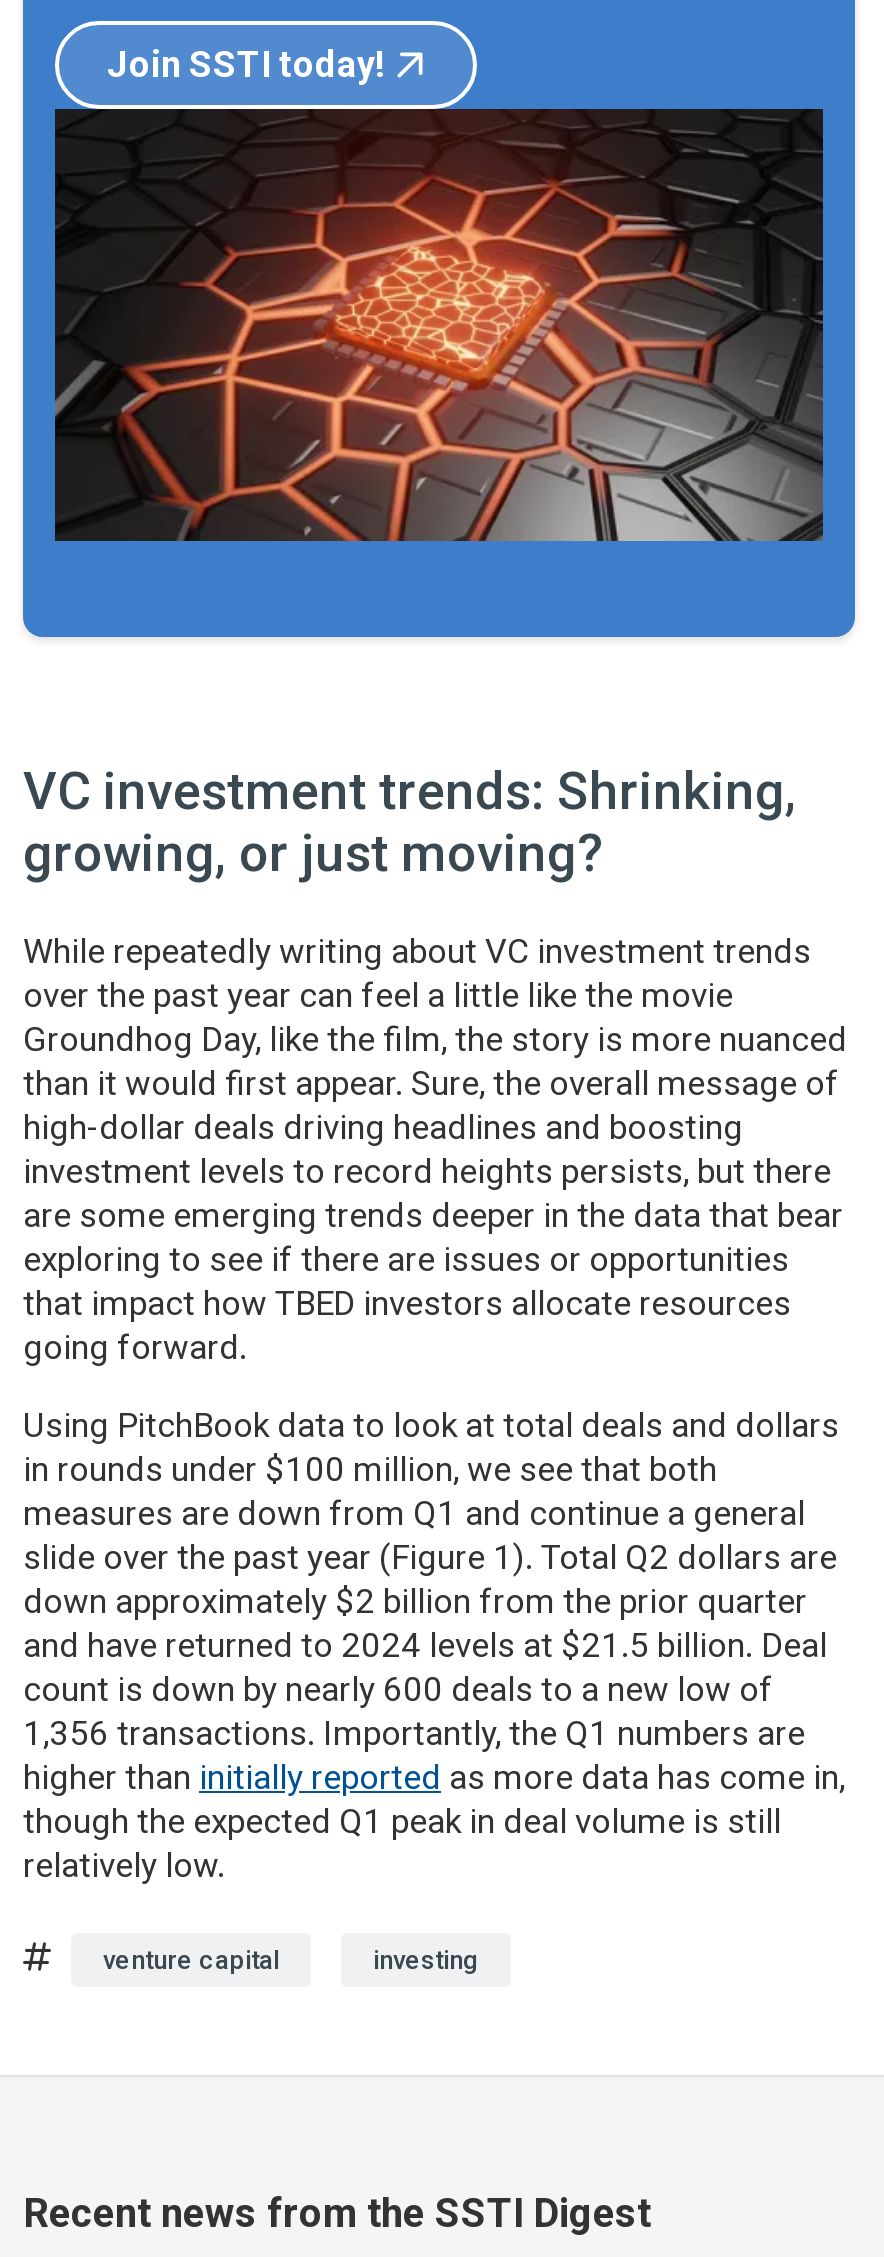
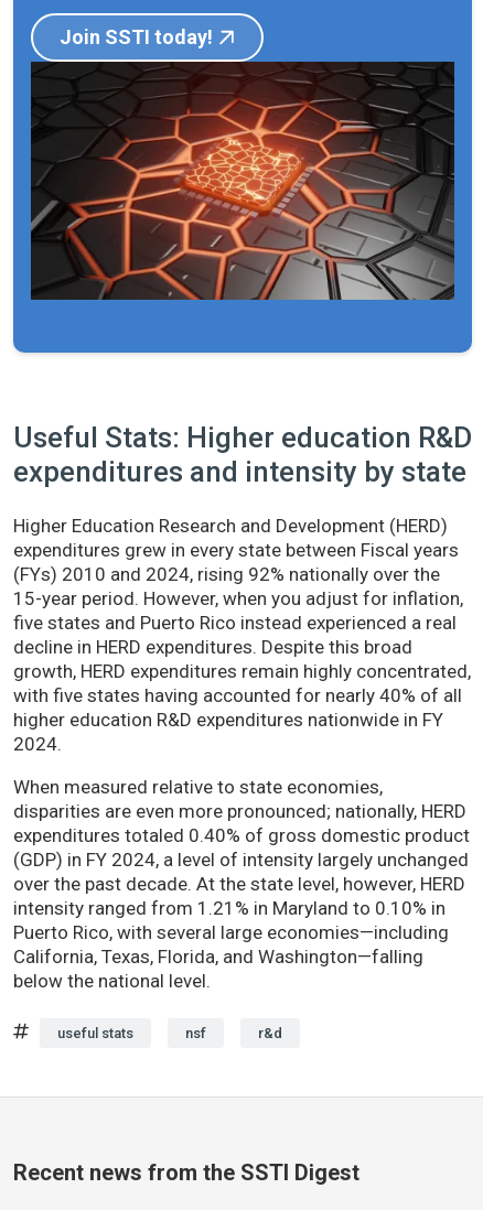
[23,762,797,884] VC investment trends: Shrinking, | growing, or just moving? -> [13,421,472,489] Useful Stats: Higher education R&D | expenditures and intensity by state
[23,931,847,1367] While repeatedly writing about VC investment trends | over the past year can feel a little like the movie | Groundhog Day, like the film, the story is more nuanced | than it would first appear. Sure, the overall message of | high-dollar deals driving headlines and boosting | investment levels to record heights persists, but there | are some emerging trends deeper in the data that bear | exploring to see if there are issues or opportunities | that impact how TBED investors allocate resources | going forward. -> [13,515,471,755] Higher Education Research and Development (HERD) | expenditures grew in every state between Fiscal years | (FYs) 2010 and 2024, rising 92% nationally over the | 15-year period. However, when you adjust for inflation, | five states and Puerto Rico instead experienced a real | decline in HERD expenditures. Despite this broad | growth, HERD expenditures remain highly concentrated, | with five states having accounted for nearly 40% of all | higher education R&D expenditures nationwide in FY | 2024.
[23,1405,845,1885] Using PitchBook data to look at total deals and dollars | in rounds under $100 million, we see that both | measures are down from Q1 and continue a general | slide over the past year (Figure 1). Total Q2 dollars are | down approximately $2 billion from the prior quarter | and have returned to 2024 levels at $21.5 billion. Deal | count is down by nearly 600 deals to a new low of | 1,356 transactions. Importantly, the Q1 numbers are | higher than initially reported as more data has come in, | though the expected Q1 peak in deal volume is still | relatively low. -> [13,776,470,992] When measured relative to state economies, | disparities are even more pronounced; nationally, HERD | expenditures totaled 0.40% of gross domestic product | (GDP) in FY 2024, a level of intensity largely unchanged | over the past decade. At the state level, however, HERD | intensity ranged from 1.21% in Maryland to 0.10% in | Puerto Rico, with several large economies—including | California, Texas, Florida, and Washington—falling | below the national level.
[103,1945,479,1975] venture capital | investing -> [57,1025,282,1041] useful stats | nsf | r&d

